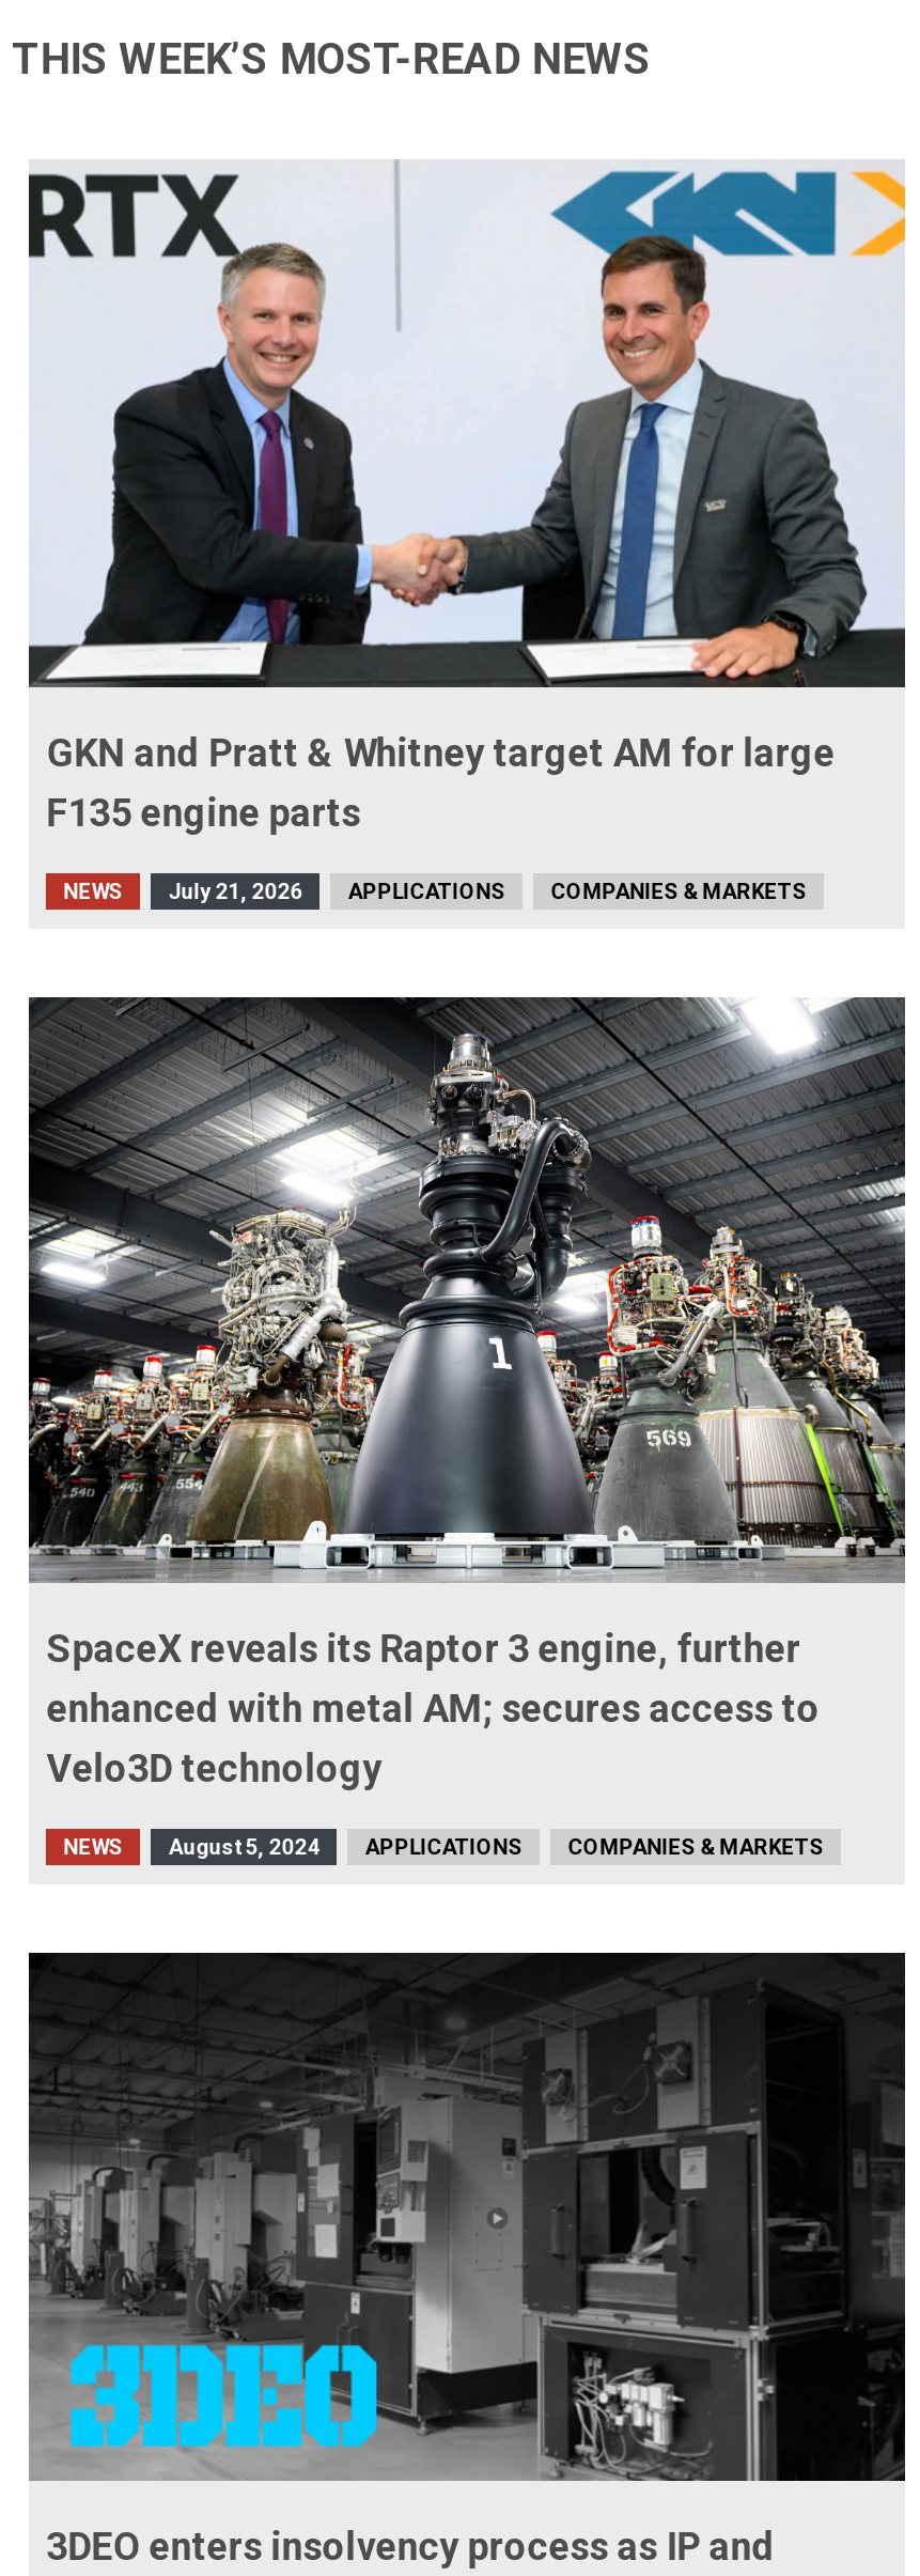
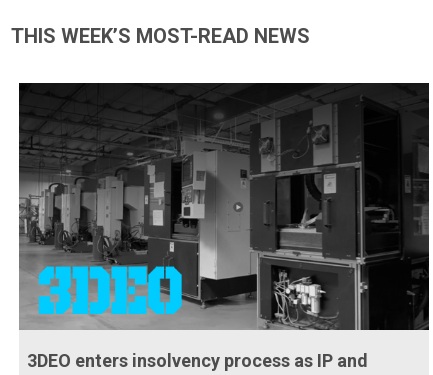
[29,159,907,904] [image] | GKN and Pratt & Whitney target AM for large | F135 engine parts | APPLICATIONS | COMPANIES & MARKETS | NEWS | July 21, 2026 -> none
[27,995,907,1858] [image] | SpaceX reveals its Raptor 3 engine, further | enhanced with metal AM; secures access to | Velo3D technology | APPLICATIONS | COMPANIES & MARKETS | NEWS | August 5, 2024 -> none

